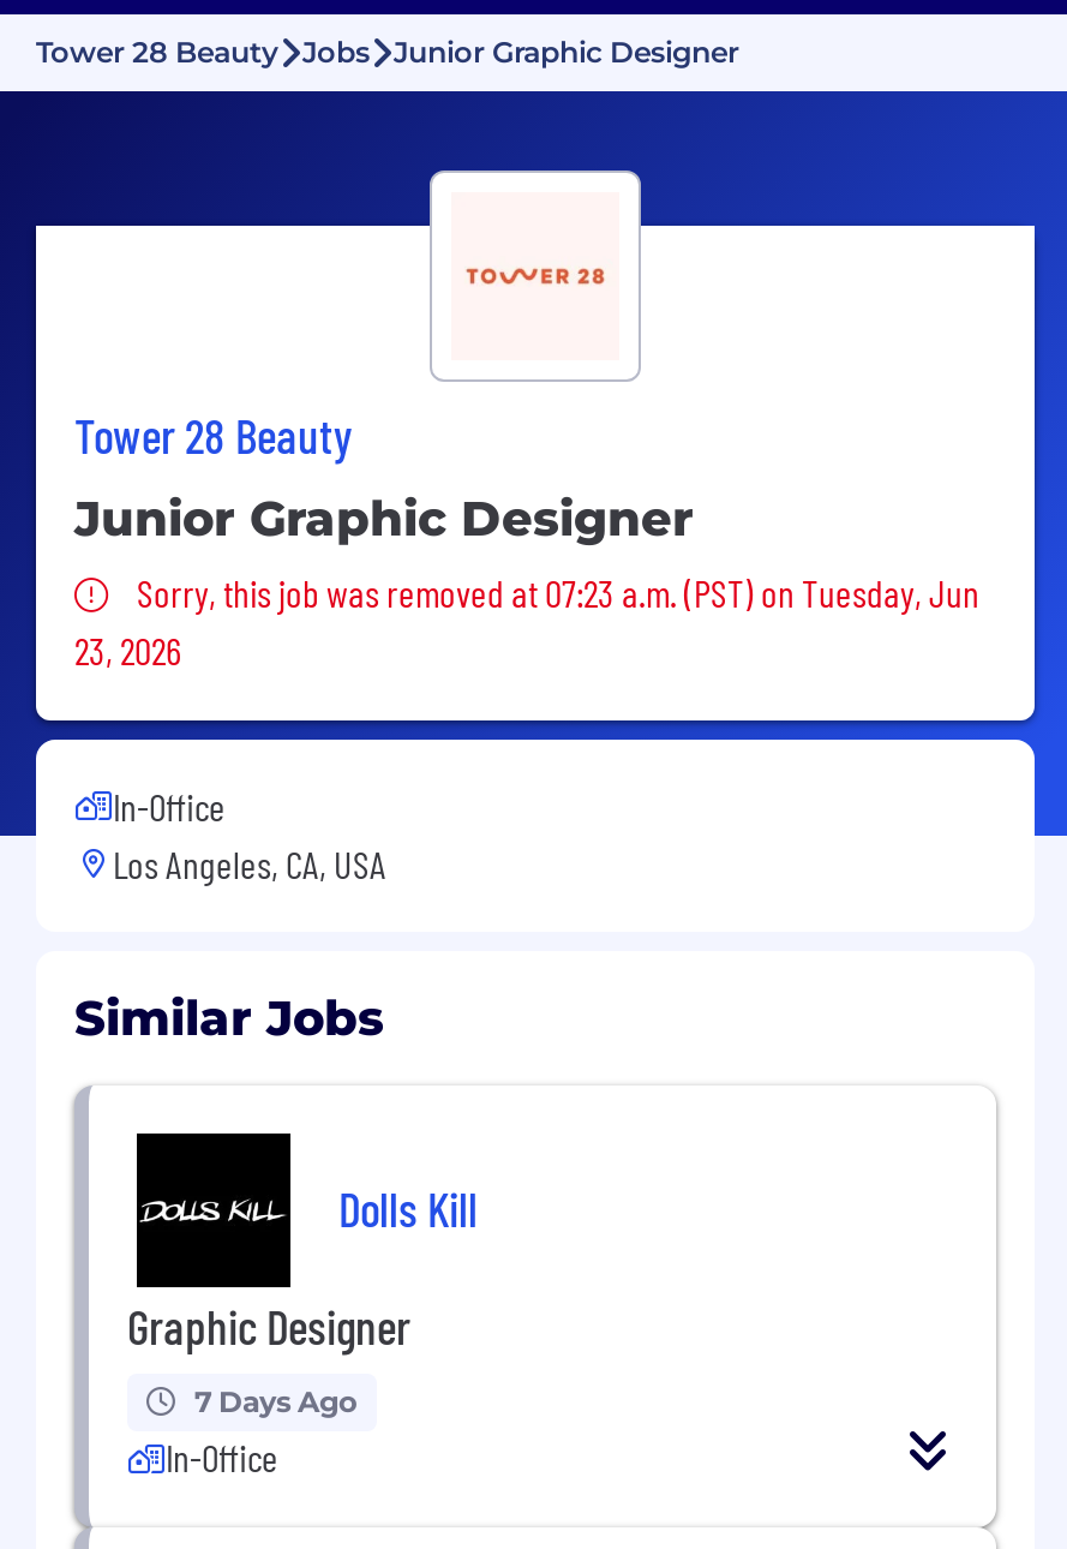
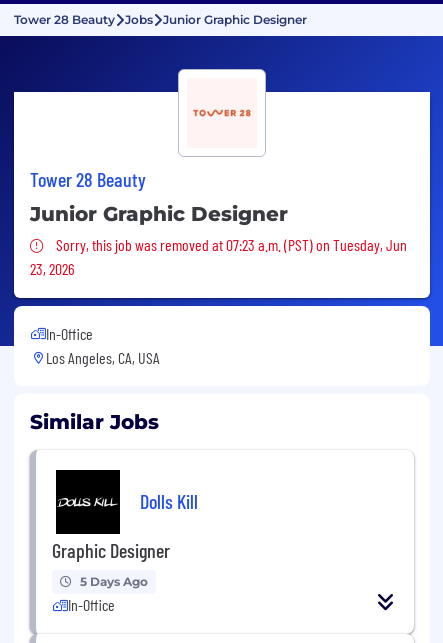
[194,1384,358,1420] 7 Days Ago -> [80,574,148,589] 5 Days Ago

